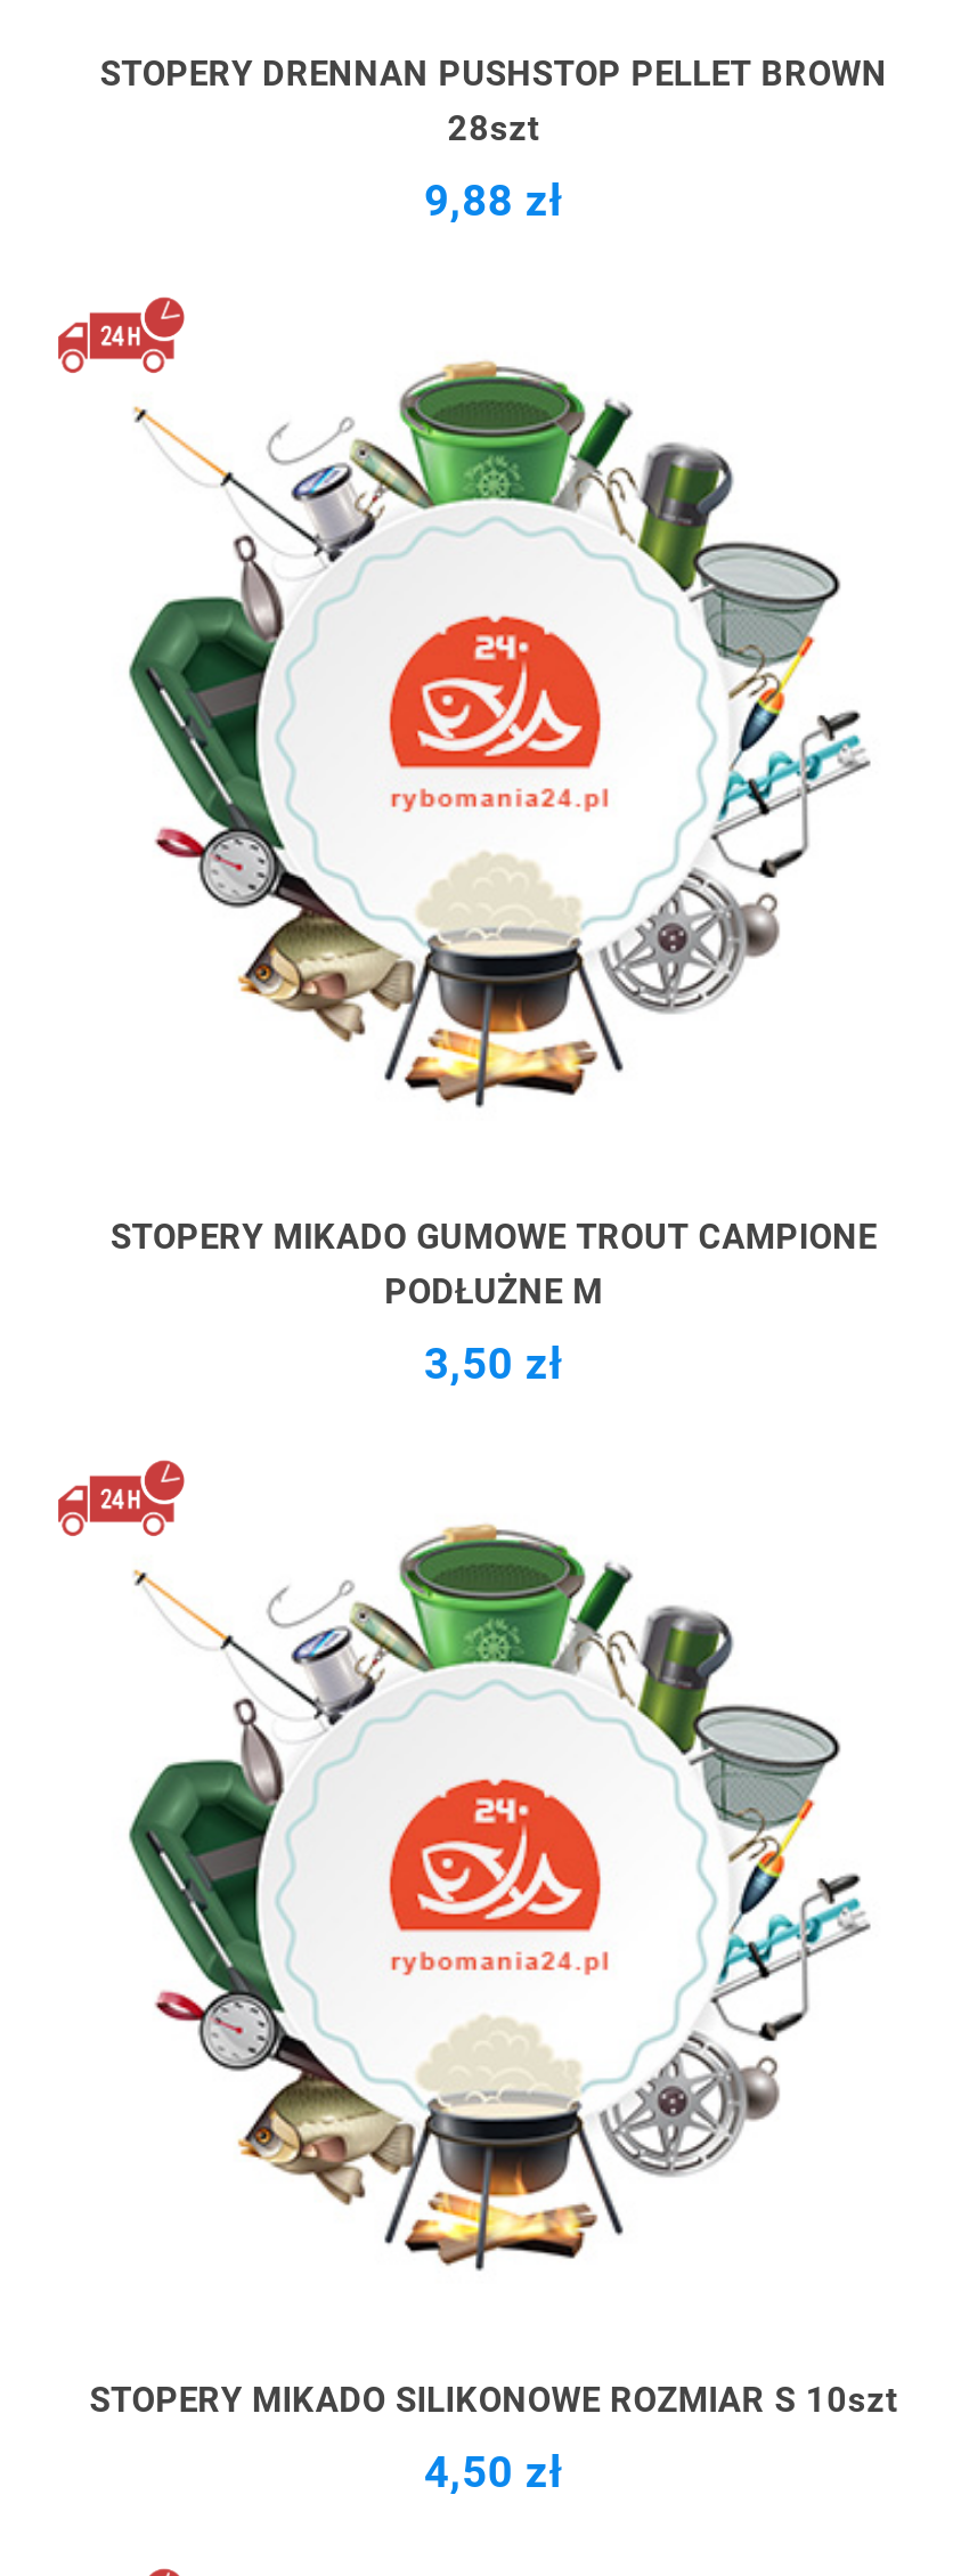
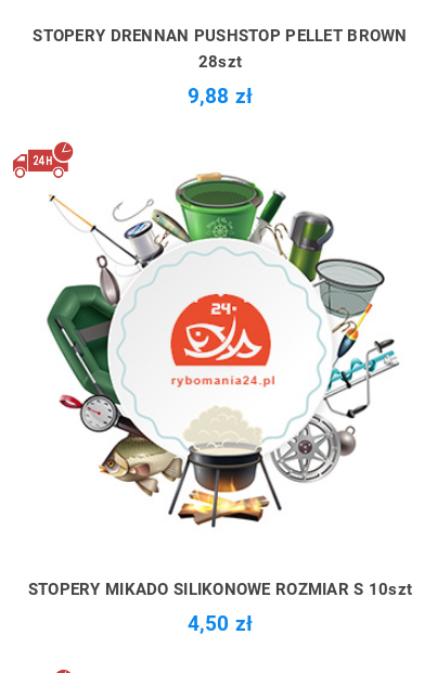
[111,1217,877,1390] STOPERY MIKADO GUMOWE TROUT CAMPIONE | PODŁUŻNE M | 3,50 zł -> none

